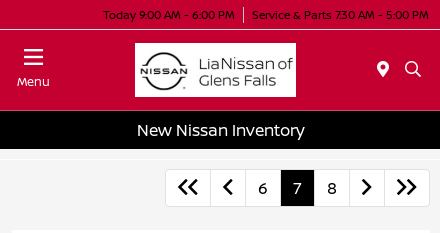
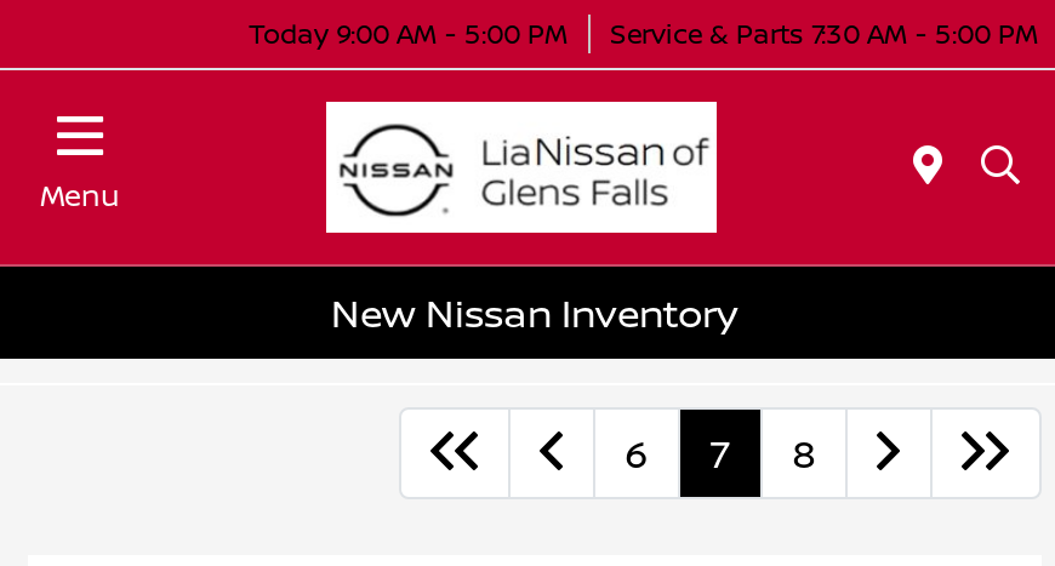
[103,6,429,21] Today 9:00 AM - 6:00 PM Service & Parts 7:30 AM - 5:00 PM -> [249,13,1039,50] Today 9:00 AM - 5:00 PM Service & Parts 7:30 AM - 5:00 PM

